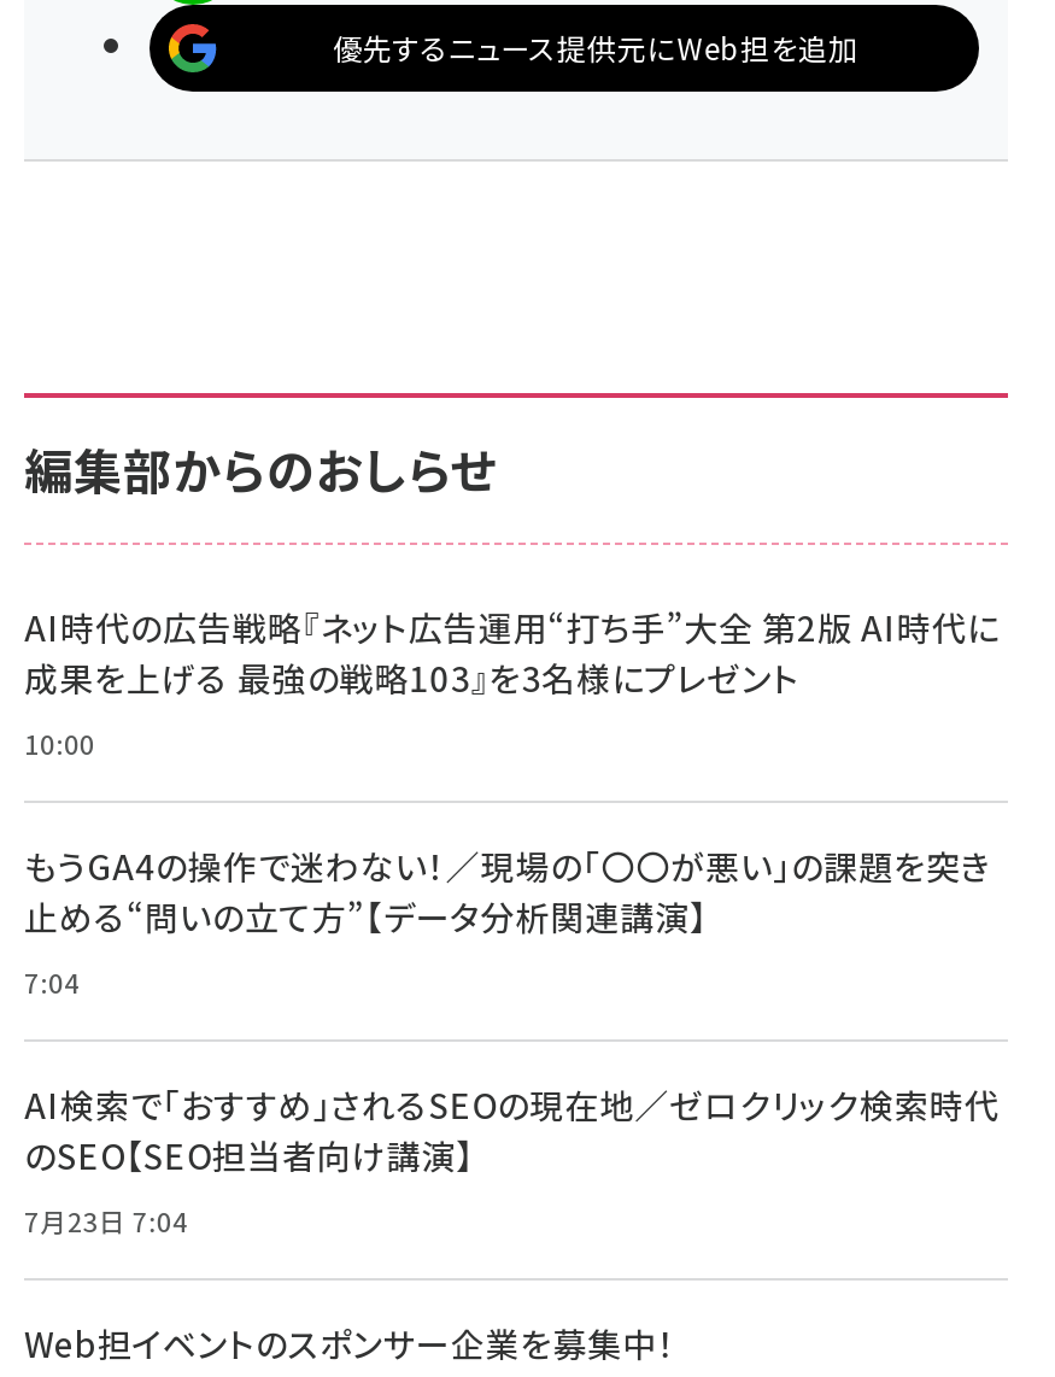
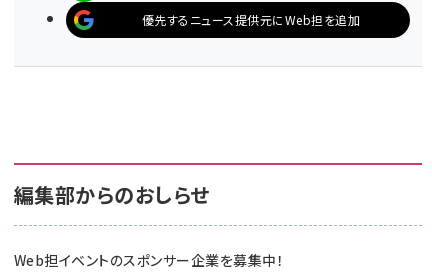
[24,602,999,1238] AI時代の広告戦略『ネット広告運用“打ち手”大全 第2版 AI時代に | 成果を上げる 最強の戦略103』を3名様にプレゼント | 10:00 | もうGA4の操作で迷わない！／現場の「〇〇が悪い」の課題を突き | 止める“問いの立て方”【データ分析関連講演】 | 7:04 | AI検索で「おすすめ」されるSEOの現在地／ゼロクリック検索時代 | のSEO【SEO担当者向け講演】 | 7月23日 7:04 -> none

